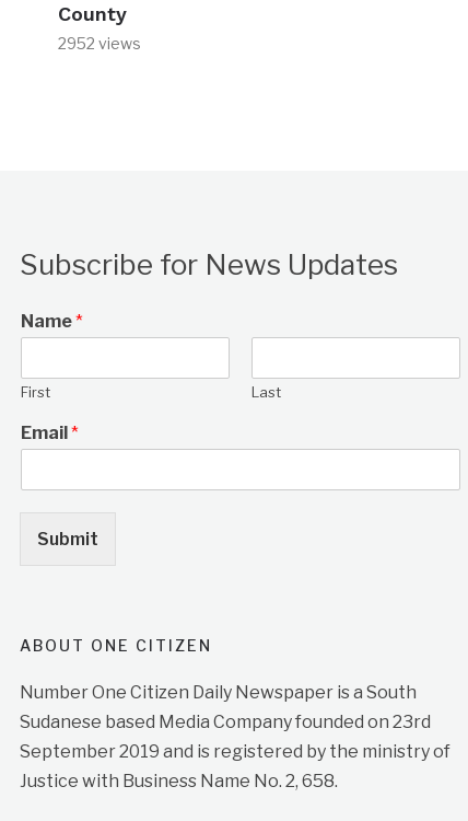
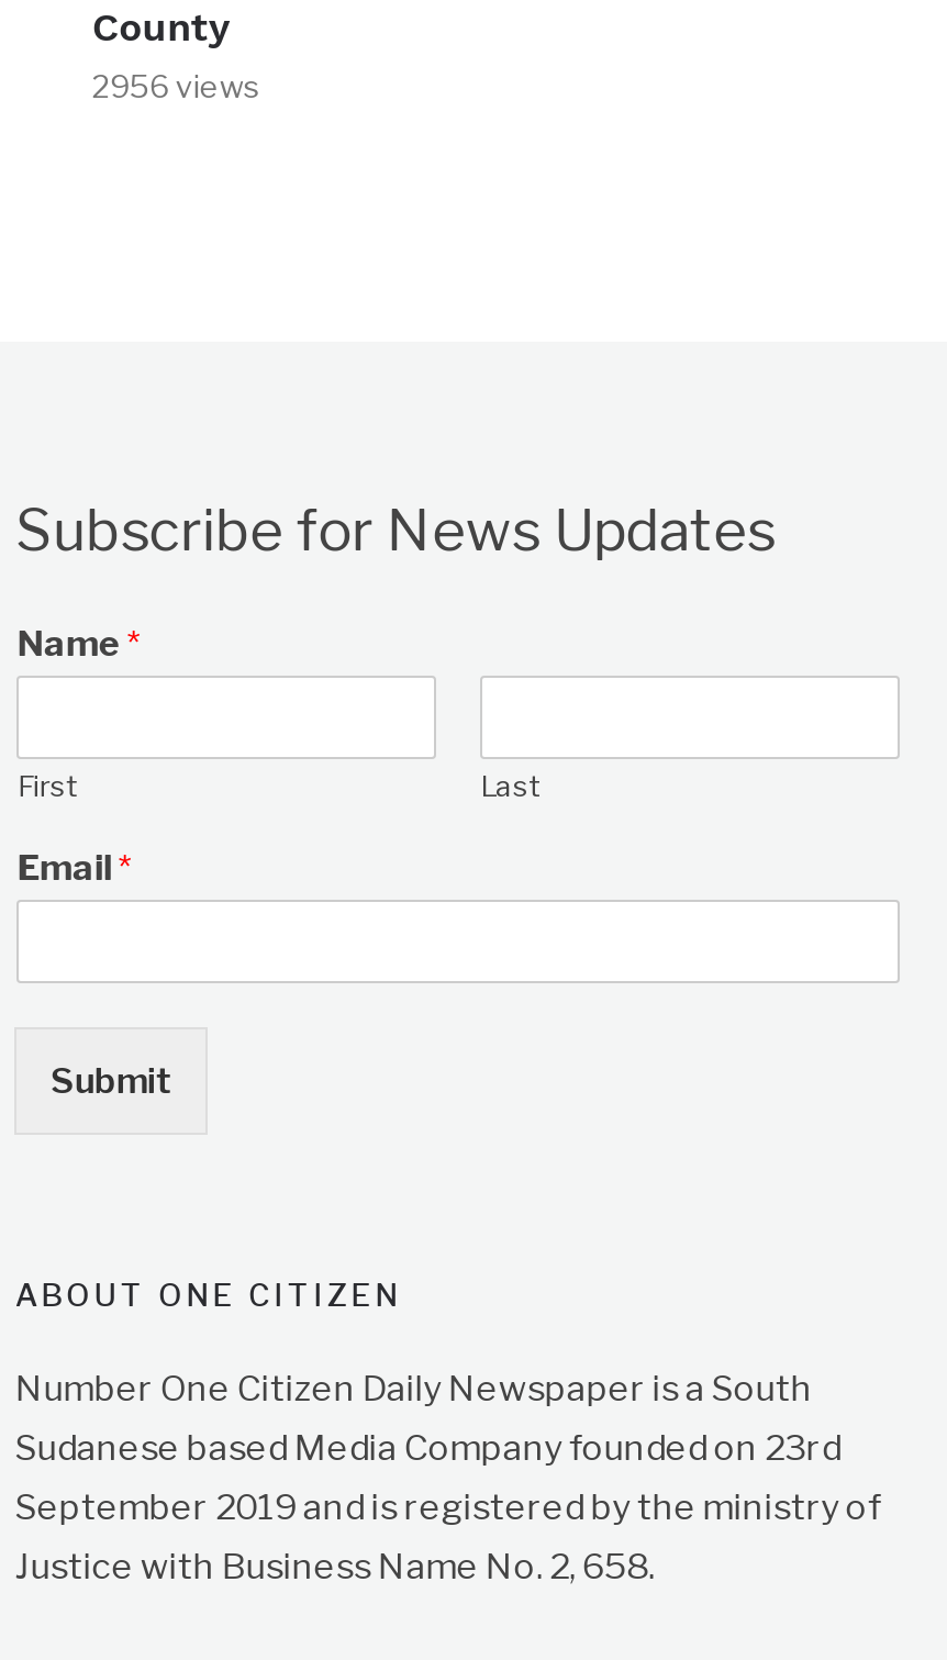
[58,34,141,53] 2952 views -> [92,68,261,105] 2956 views

